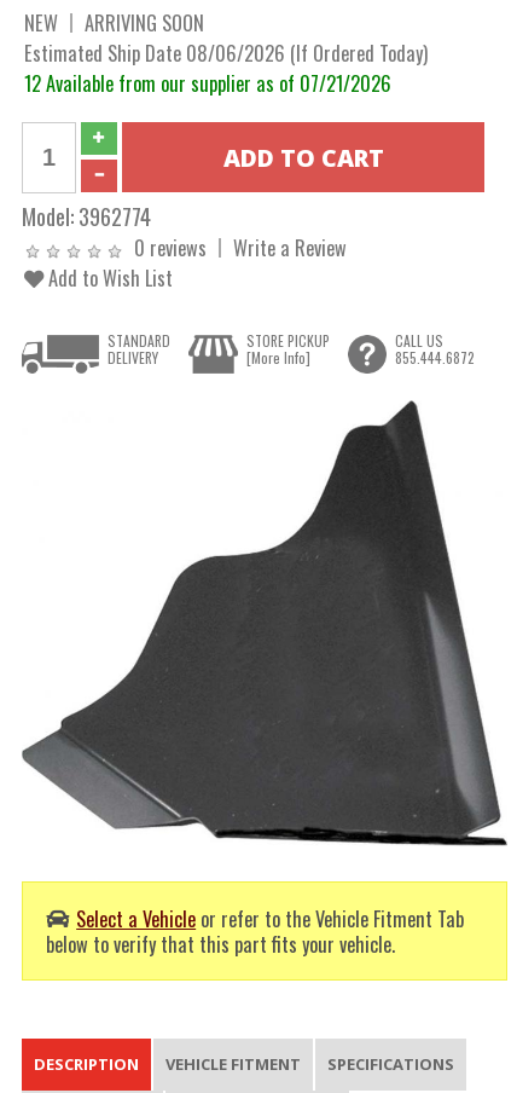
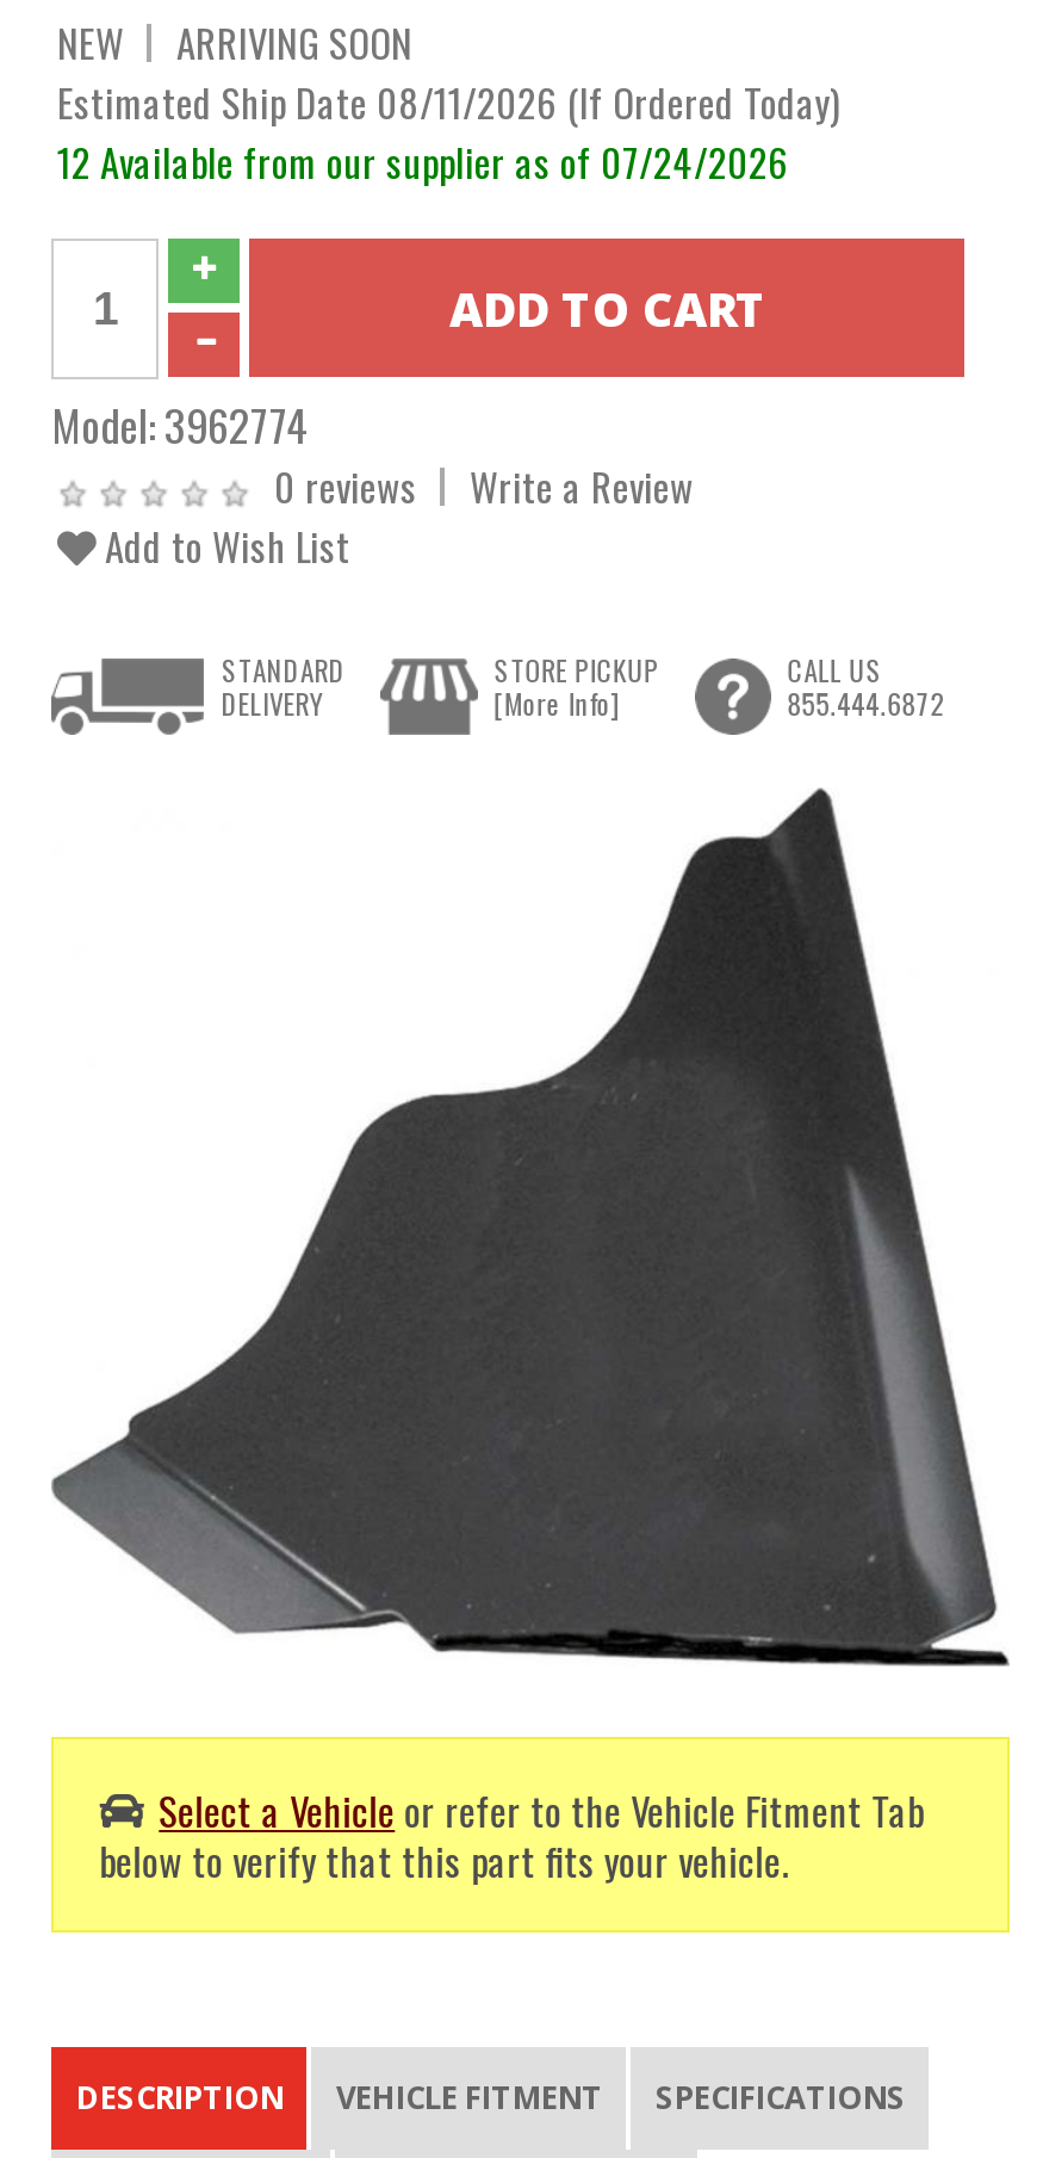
[25,37,428,68] Estimated Ship Date 08/06/2026 (If Ordered Today) -> [57,72,839,131] Estimated Ship Date 08/11/2026 (If Ordered Today)
[25,68,392,98] 12 Available from our supplier as of 07/21/2026 -> [57,131,789,191] 12 Available from our supplier as of 07/24/2026

